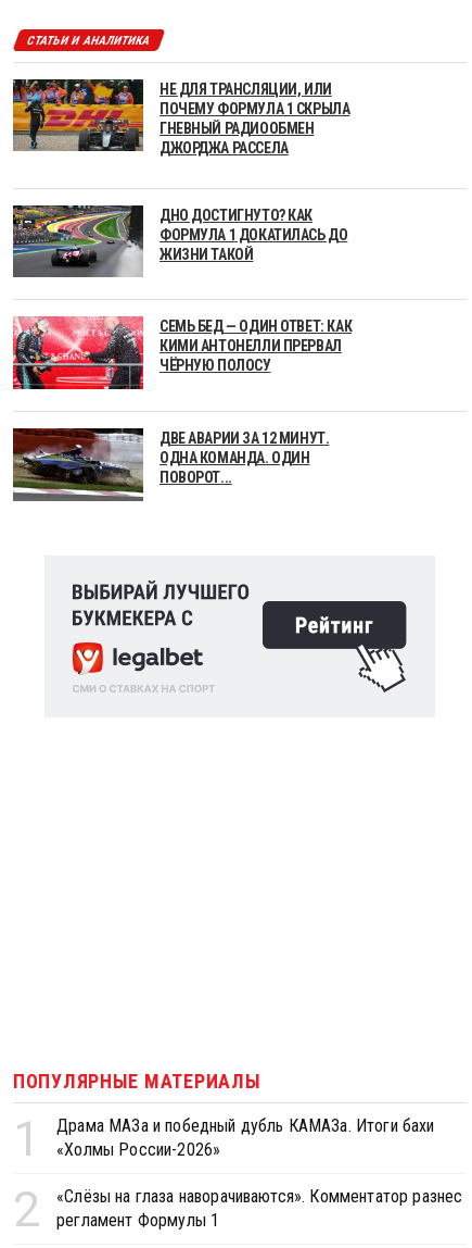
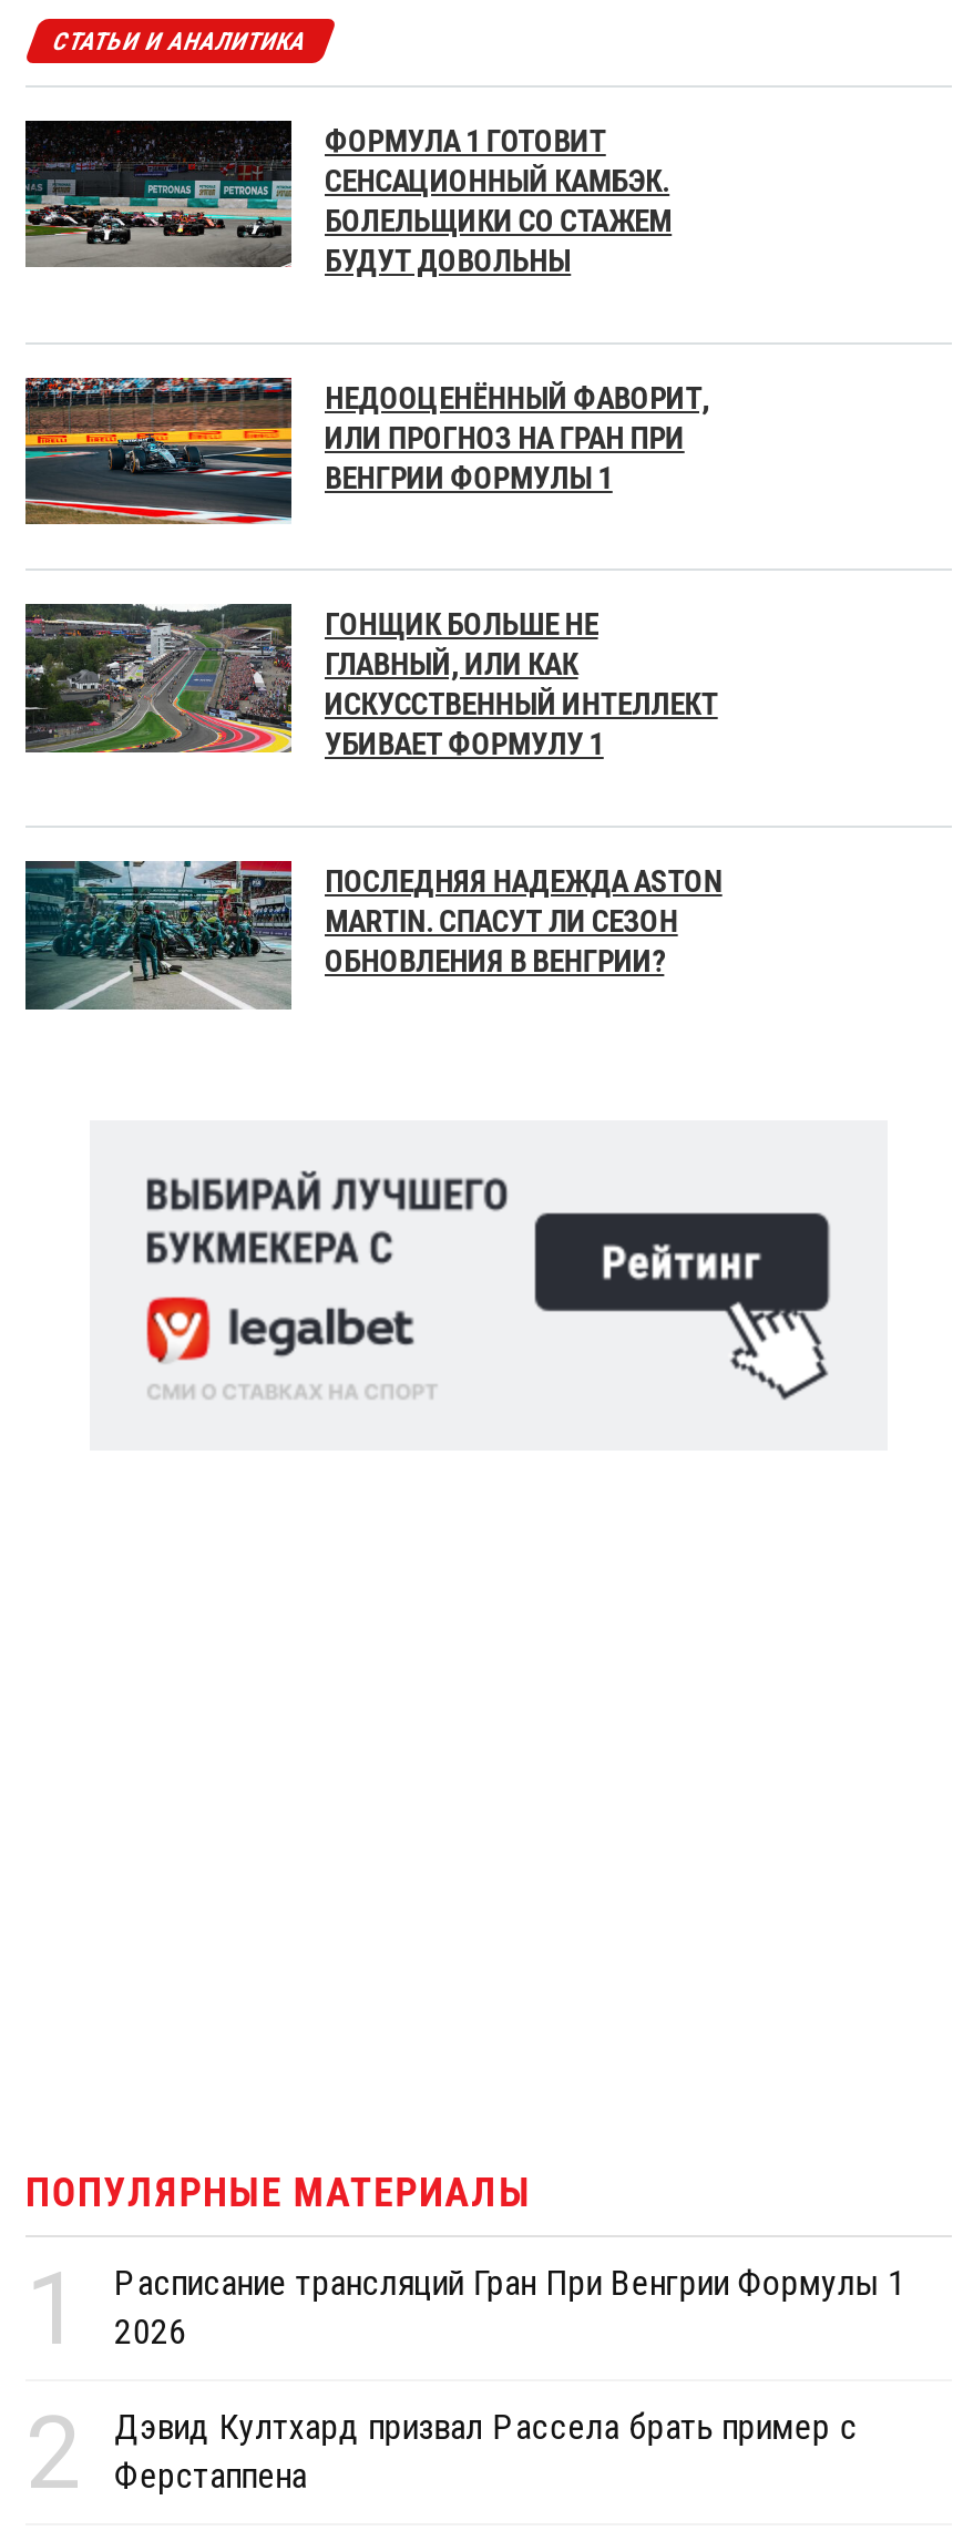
[12,78,350,156] [image] | НЕ ДЛЯ ТРАНСЛЯЦИИ, ИЛИ | ПОЧЕМУ ФОРМУЛА 1 СКРЫЛА | ГНЕВНЫЙ РАДИООБМЕН | ДЖОРДЖА РАССЕЛА -> [23,119,672,278] [image] | ФОРМУЛА 1 ГОТОВИТ | СЕНСАЦИОННЫЙ КАМБЭК. | БОЛЕЛЬЩИКИ СО СТАЖЕМ | БУДУТ ДОВОЛЬНЫ
[13,204,348,277] [image] | ДНО ДОСТИГНУТО? КАК | ФОРМУЛА 1 ДОКАТИЛАСЬ ДО | ЖИЗНИ ТАКОЙ -> [23,376,710,524] [image] | НЕДООЦЕНЁННЫЙ ФАВОРИТ, | ИЛИ ПРОГНОЗ НА ГРАН ПРИ | ВЕНГРИИ ФОРМУЛЫ 1
[12,315,352,390] [image] | СЕМЬ БЕД — ОДИН ОТВЕТ: КАК | КИМИ АНТОНЕЛЛИ ПРЕРВАЛ | ЧЁРНУЮ ПОЛОСУ -> [23,602,718,762] [image] | ГОНЩИК БОЛЬШЕ НЕ | ГЛАВНЫЙ, ИЛИ КАК | ИСКУССТВЕННЫЙ ИНТЕЛЛЕКТ | УБИВАЕТ ФОРМУЛУ 1
[12,427,329,502] [image] | ДВЕ АВАРИИ ЗА 12 МИНУТ. | ОДНА КОМАНДА. ОДИН | ПОВОРОТ... -> [23,859,722,1010] [image] | ПОСЛЕДНЯЯ НАДЕЖДА ASTON | MARTIN. СПАСУТ ЛИ СЕЗОН | ОБНОВЛЕНИЯ В ВЕНГРИИ?
[57,1115,435,1160] Драма МАЗа и победный дубль КАМАЗа. Итоги бахи | «Холмы России-2026» -> [115,2262,905,2353] Расписание трансляций Гран При Венгрии Формулы 1 | 2026
[57,1186,463,1230] «Слёзы на глаза наворачиваются». Комментатор разнес | регламент Формулы 1 -> [115,2406,857,2497] Дэвид Култхард призвал Рассела брать пример с | Ферстаппена

